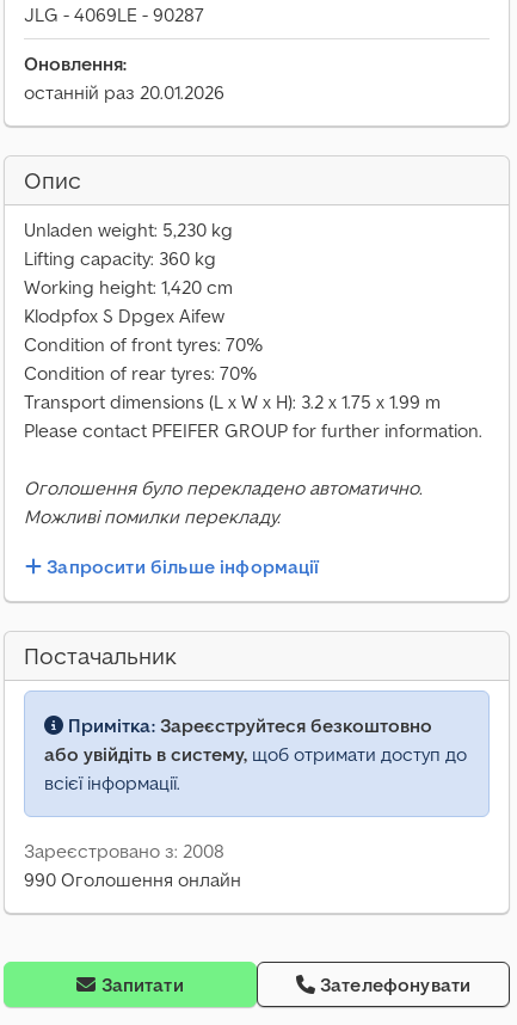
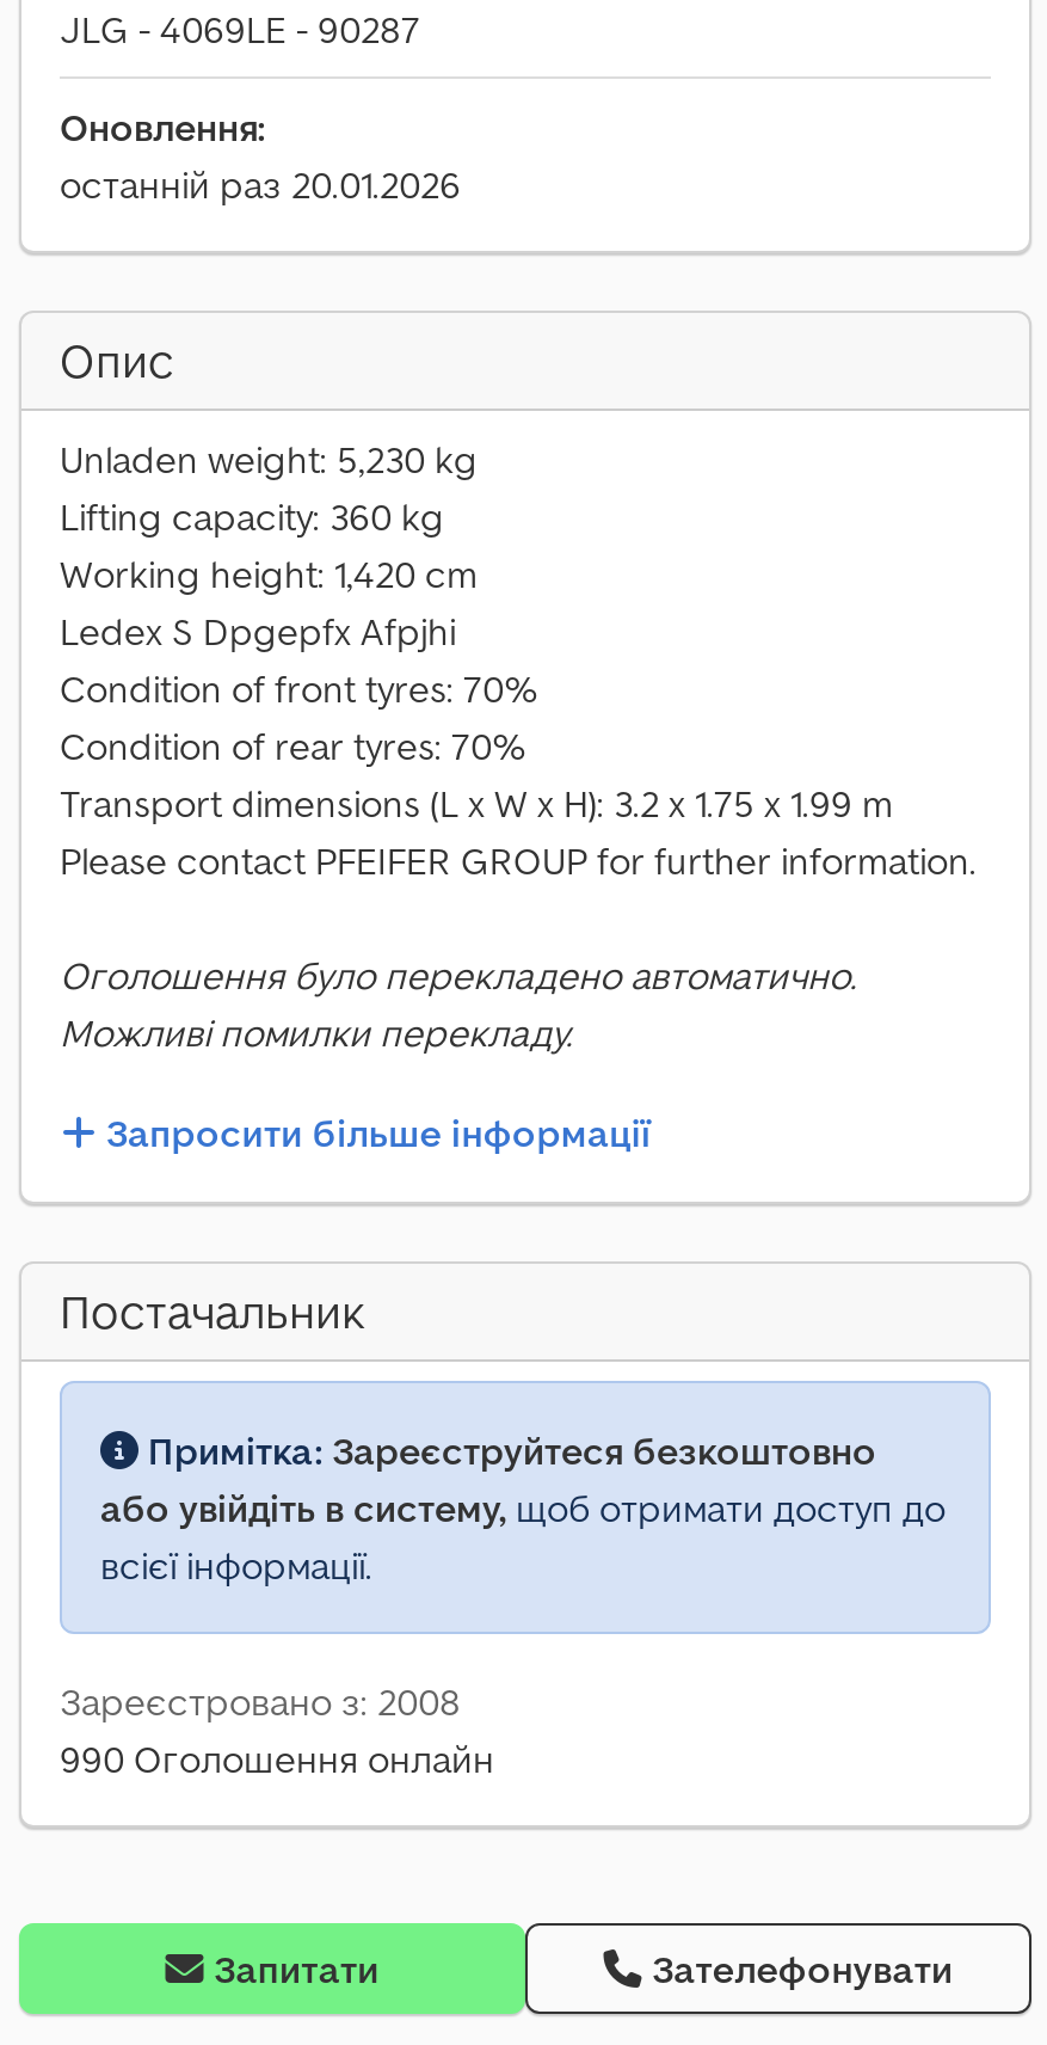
[24,303,224,327] Klodpfox S Dpgex Aifew -> [60,607,456,655] Ledex S Dpgepfx Afpjhi

